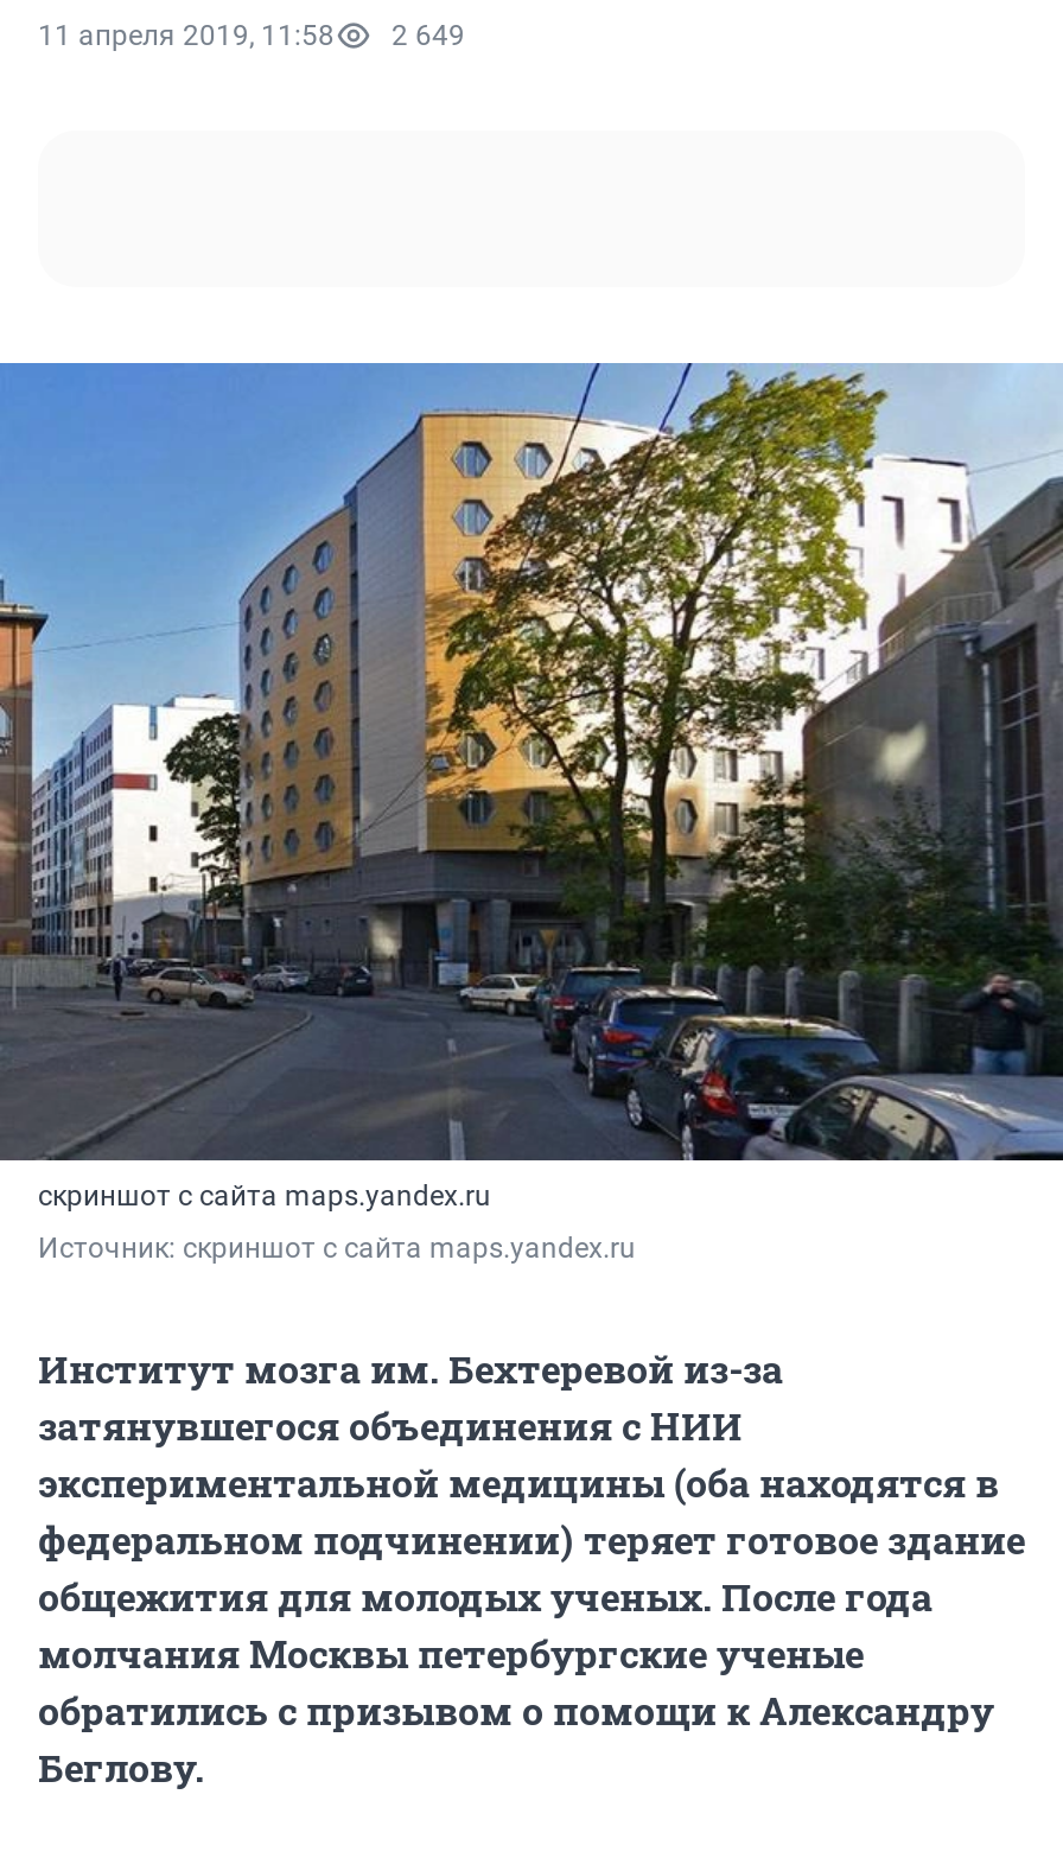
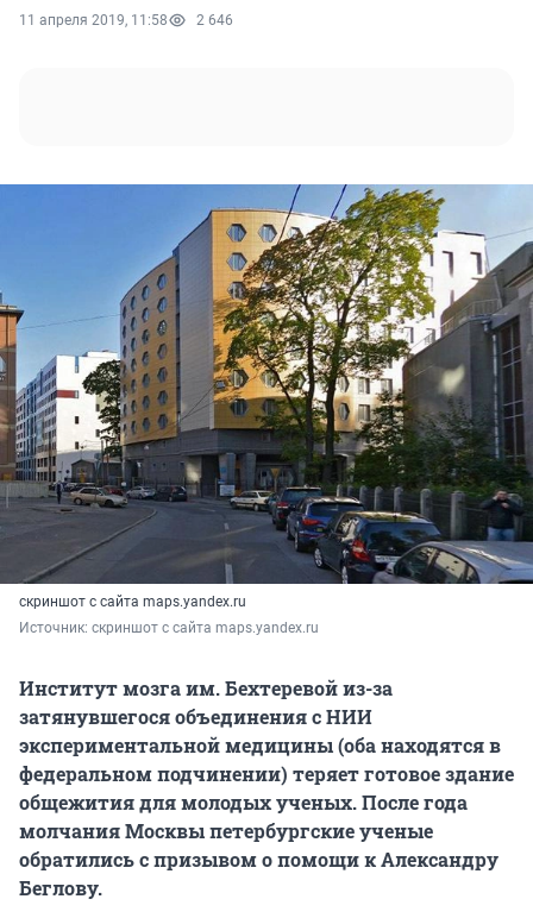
[38,19,465,52] 11 апреля 2019, 11:58 2 649 -> [19,12,233,29] 11 апреля 2019, 11:58 2 646

